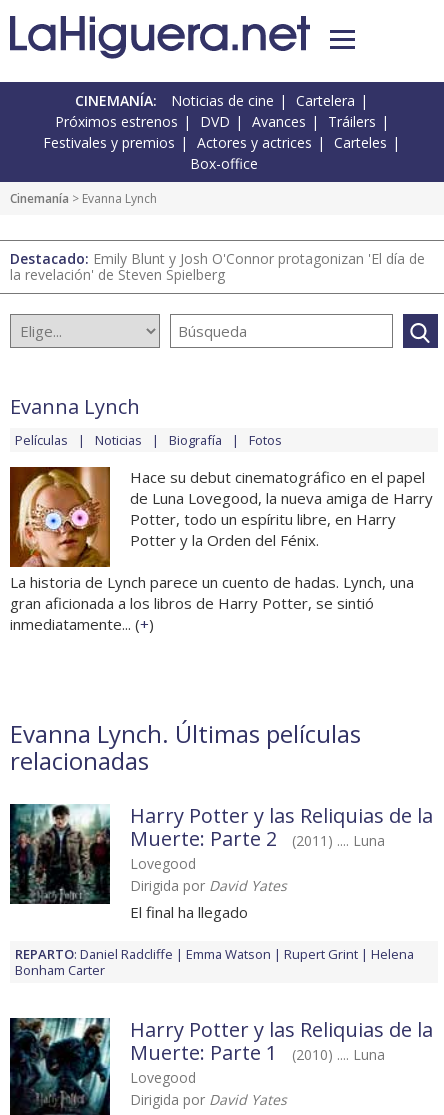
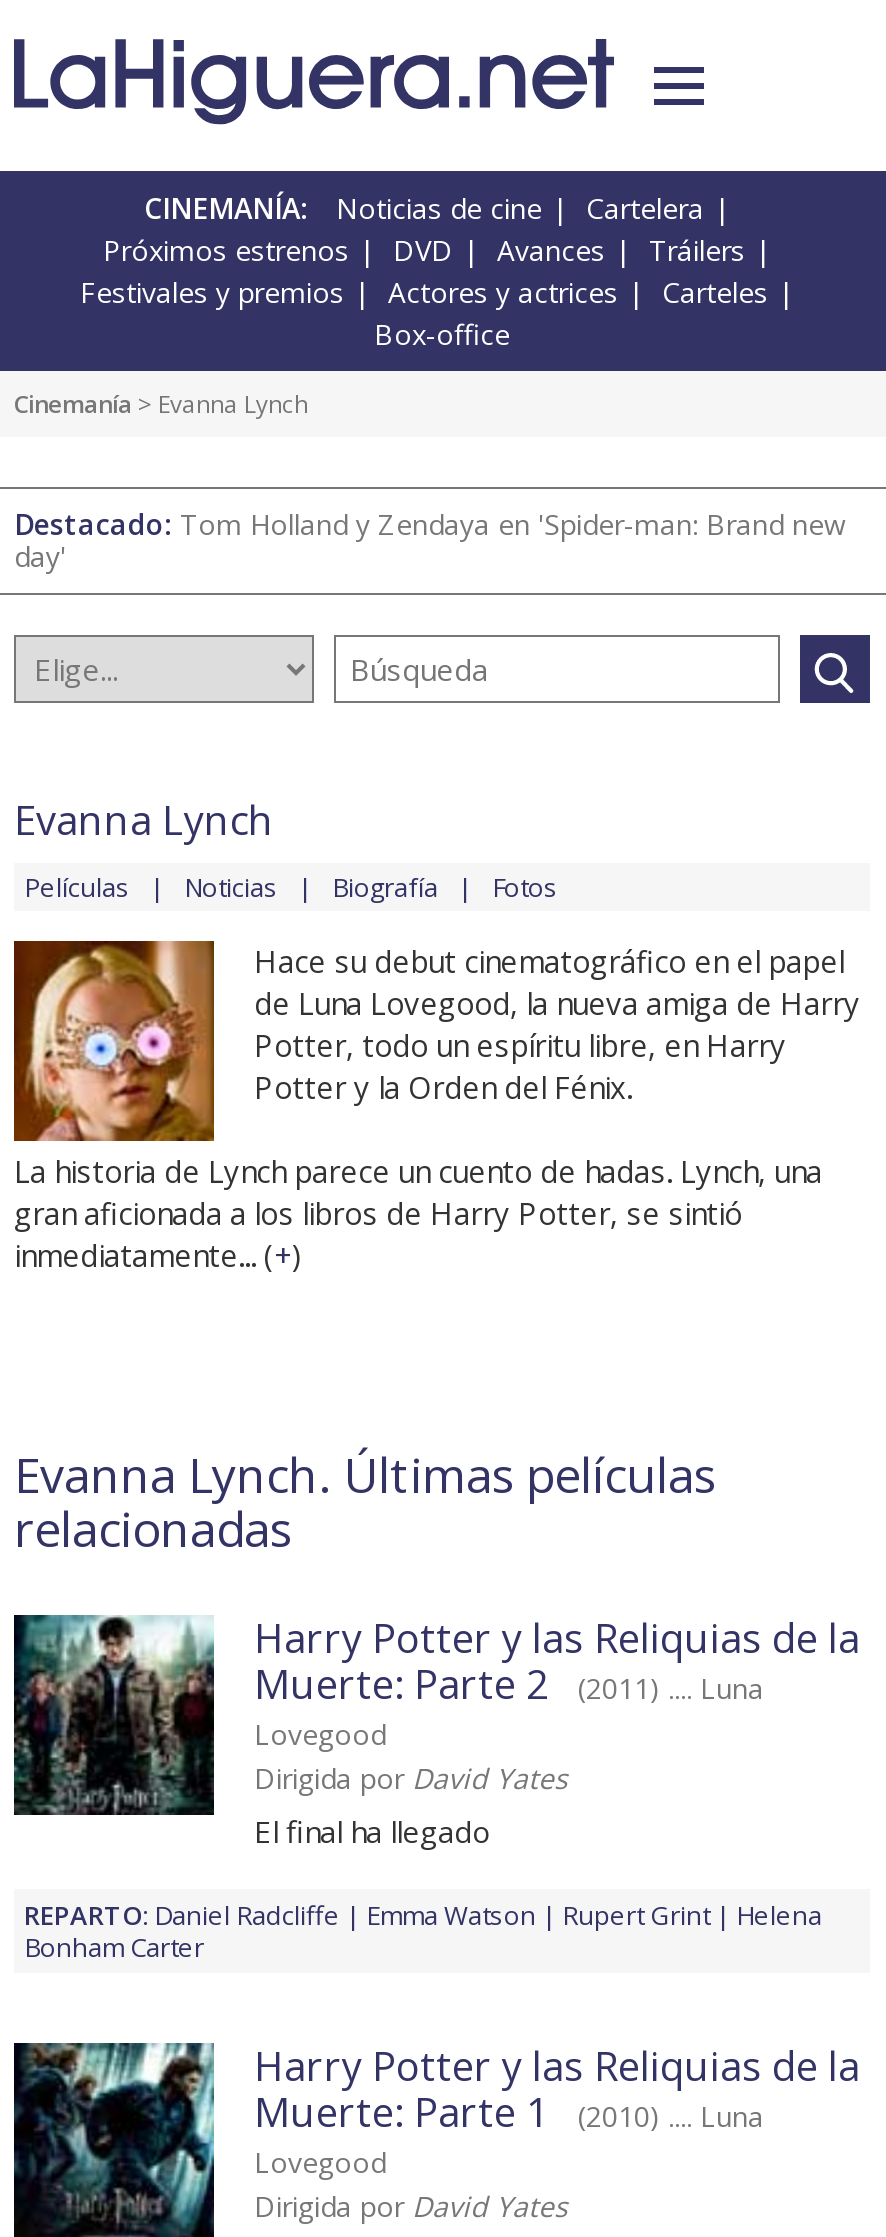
[10,249,425,284] Destacado: Emily Blunt y Josh O'Connor protagonizan 'El día de | la revelación' de Steven Spielberg -> [14,505,846,575] Destacado: Tom Holland y Zendaya en 'Spider-man: Brand new | day'

